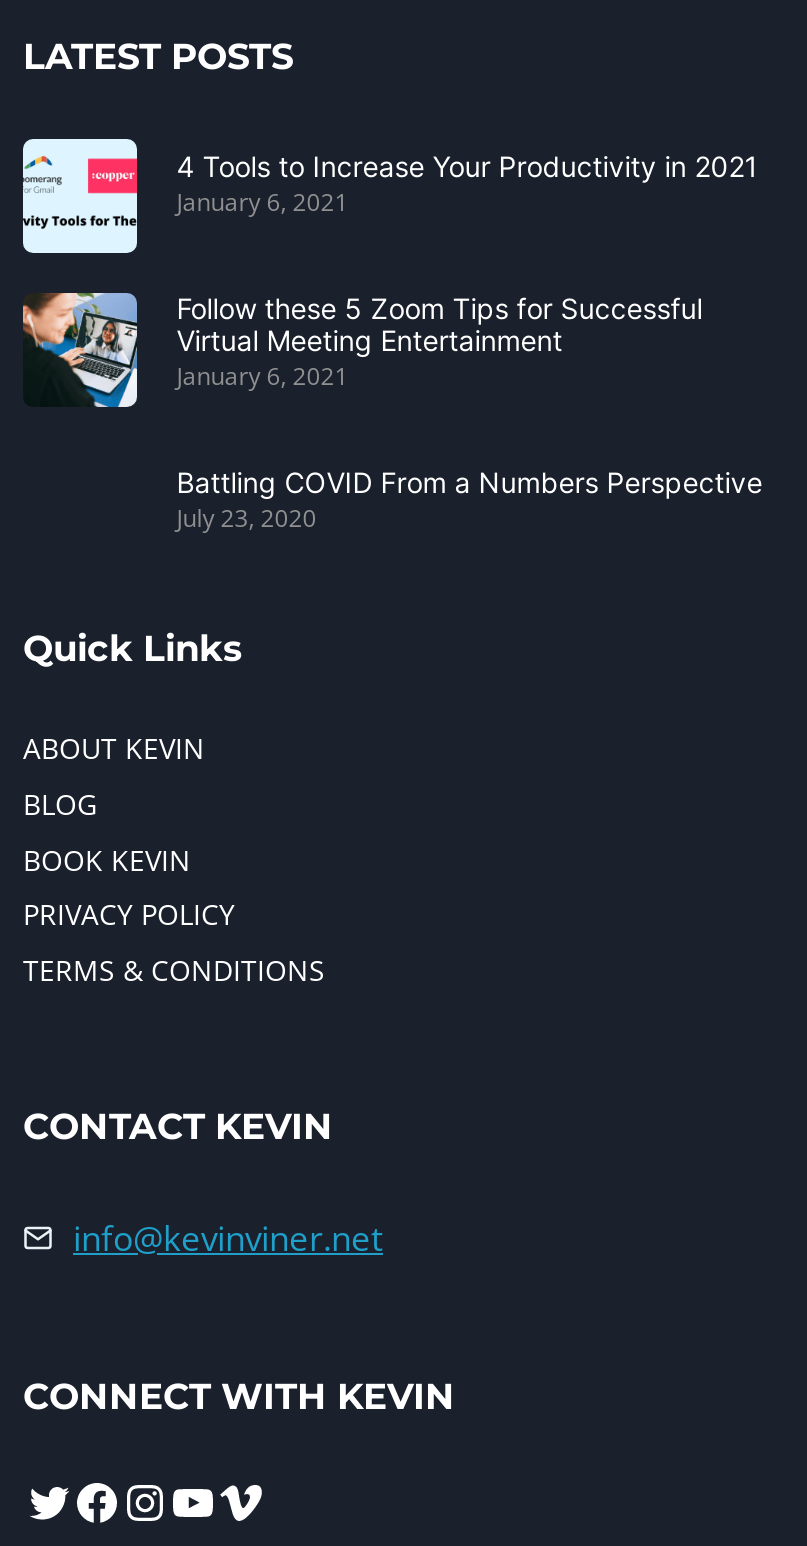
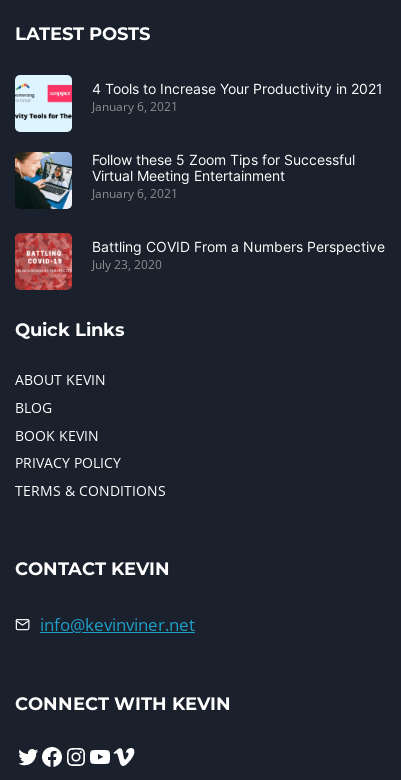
none -> [14,232,73,291] [image]

